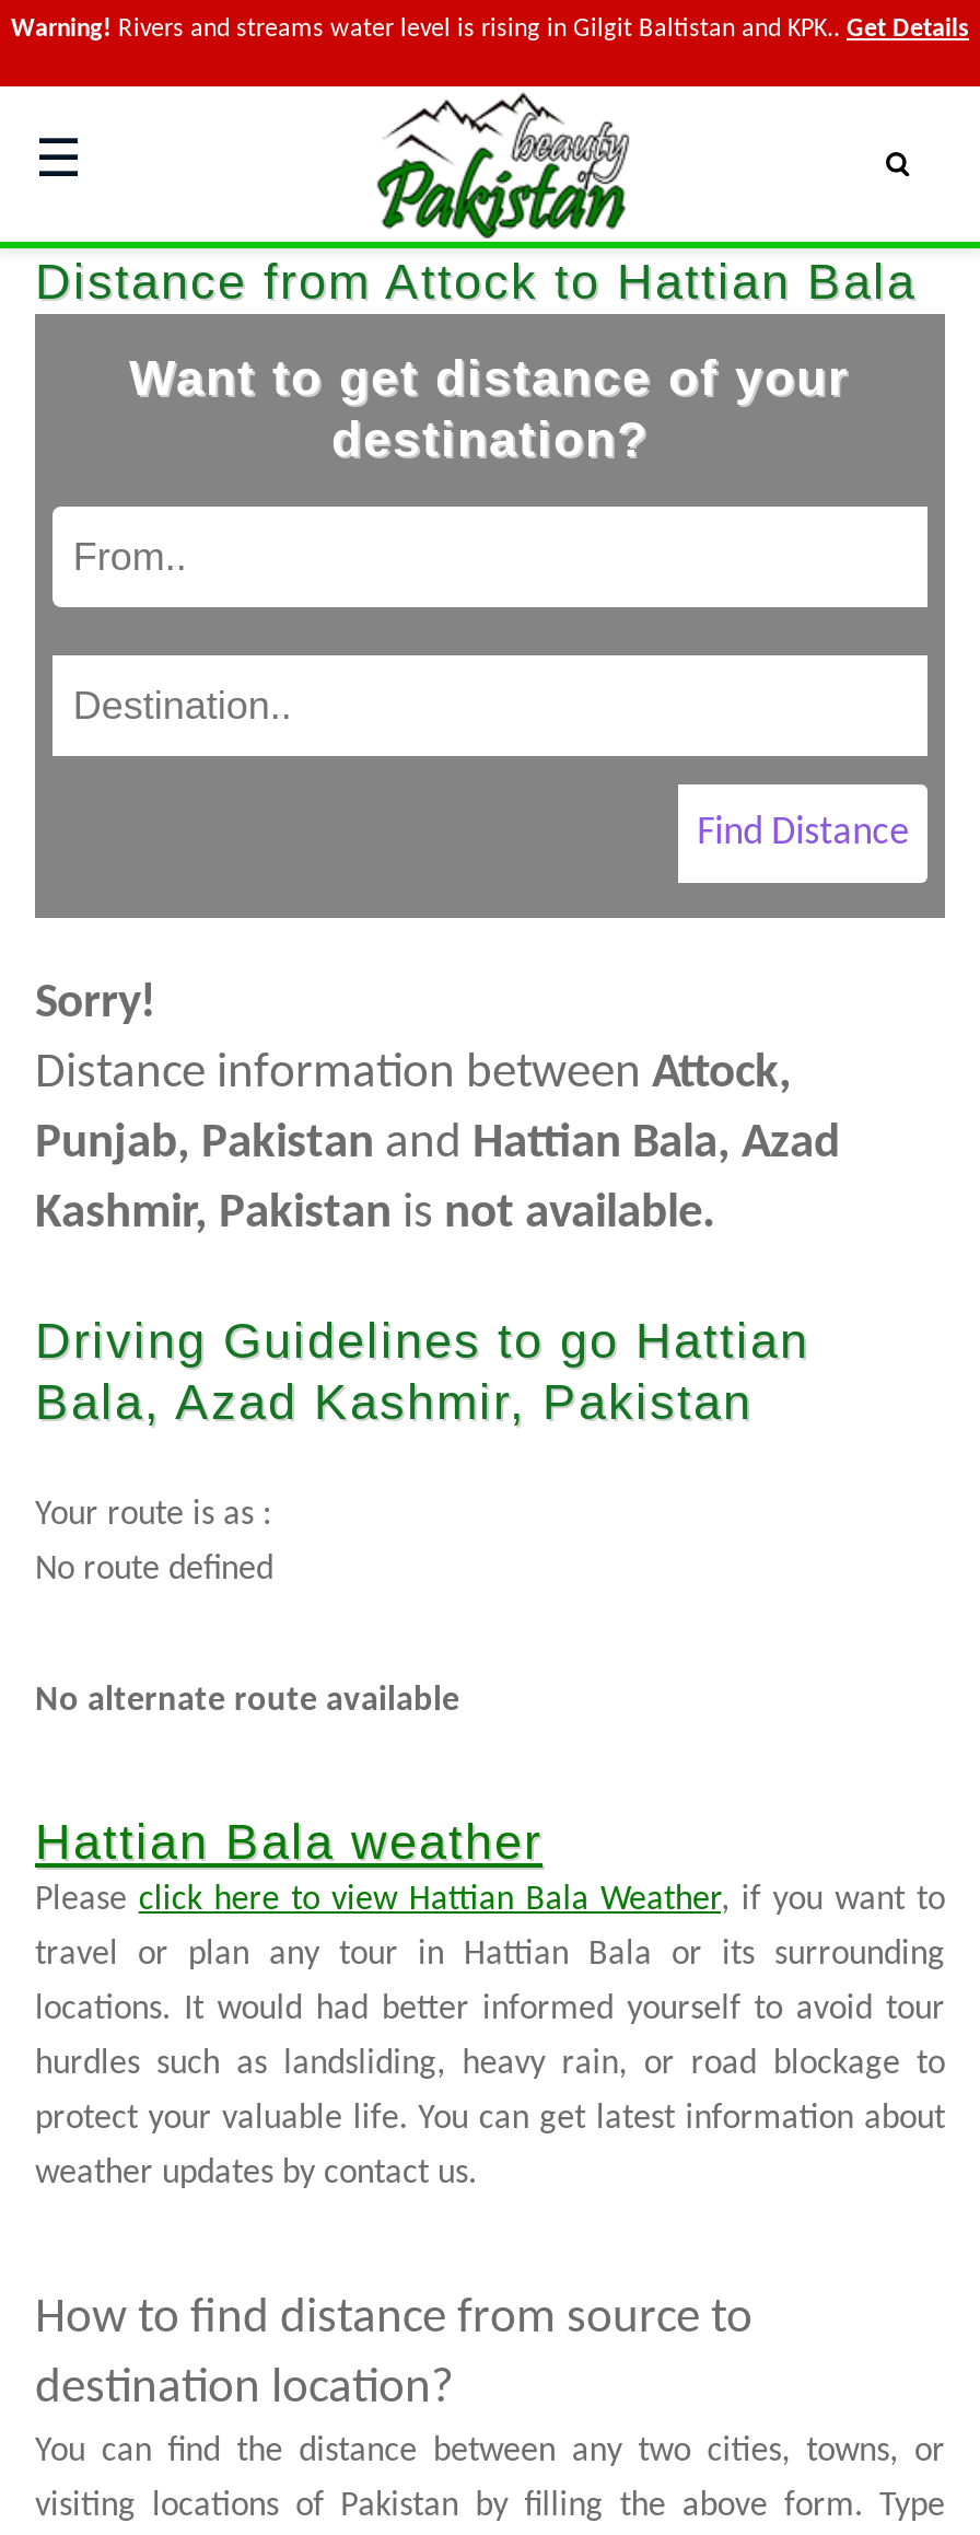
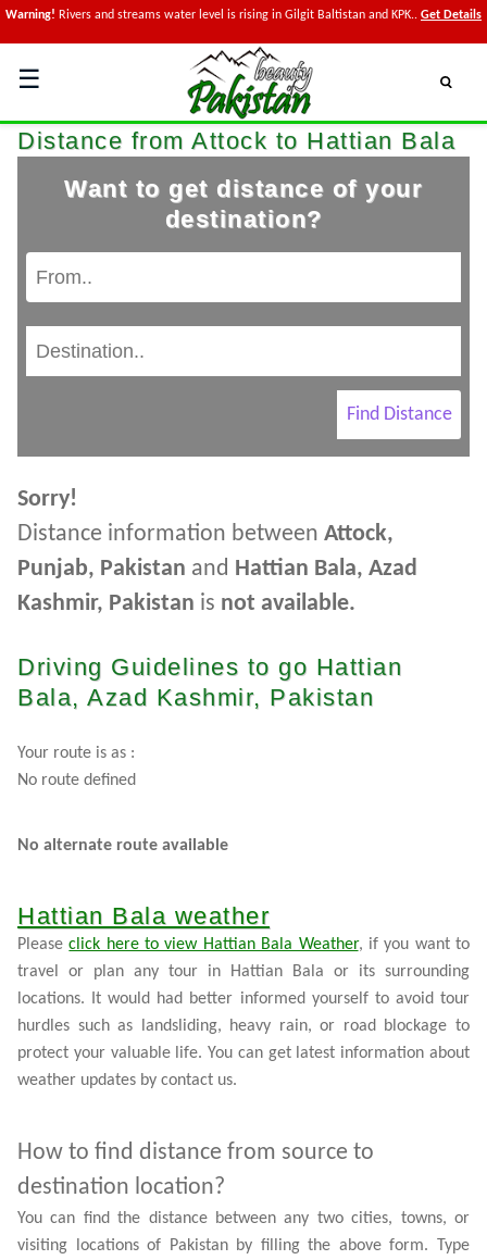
[112,16,969,43] Rivers and streams water level is rising in Gilgit Baltistan and KPK.. Get Details -> [5,9,482,22] Warning! Rivers and streams water level is rising in Gilgit Baltistan and KPK.. Get Details

